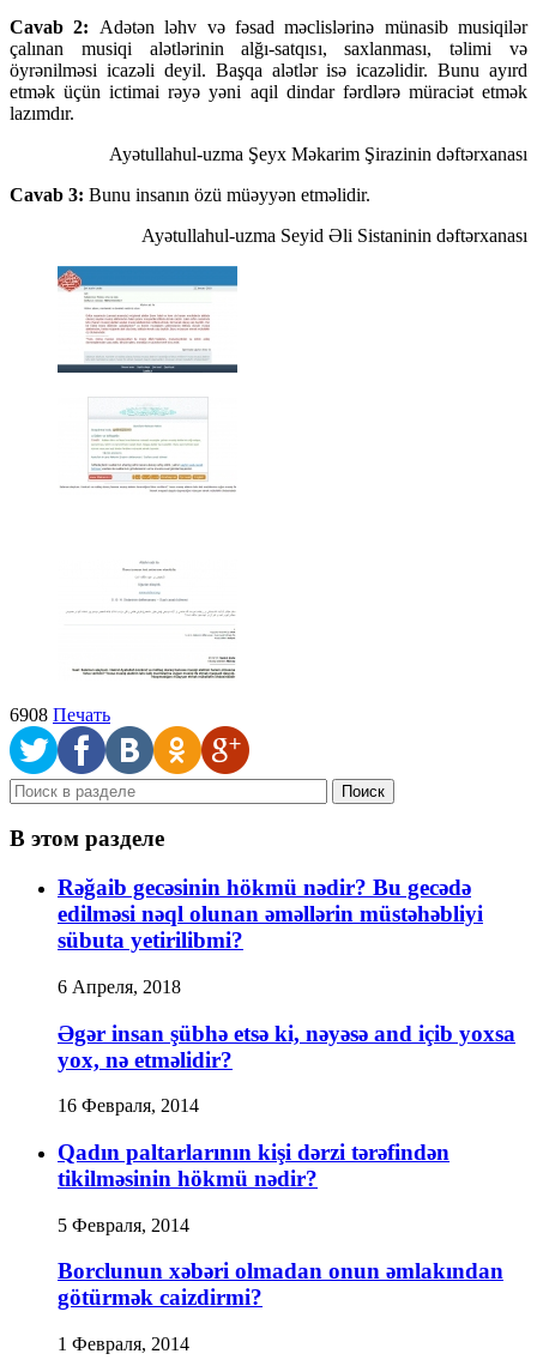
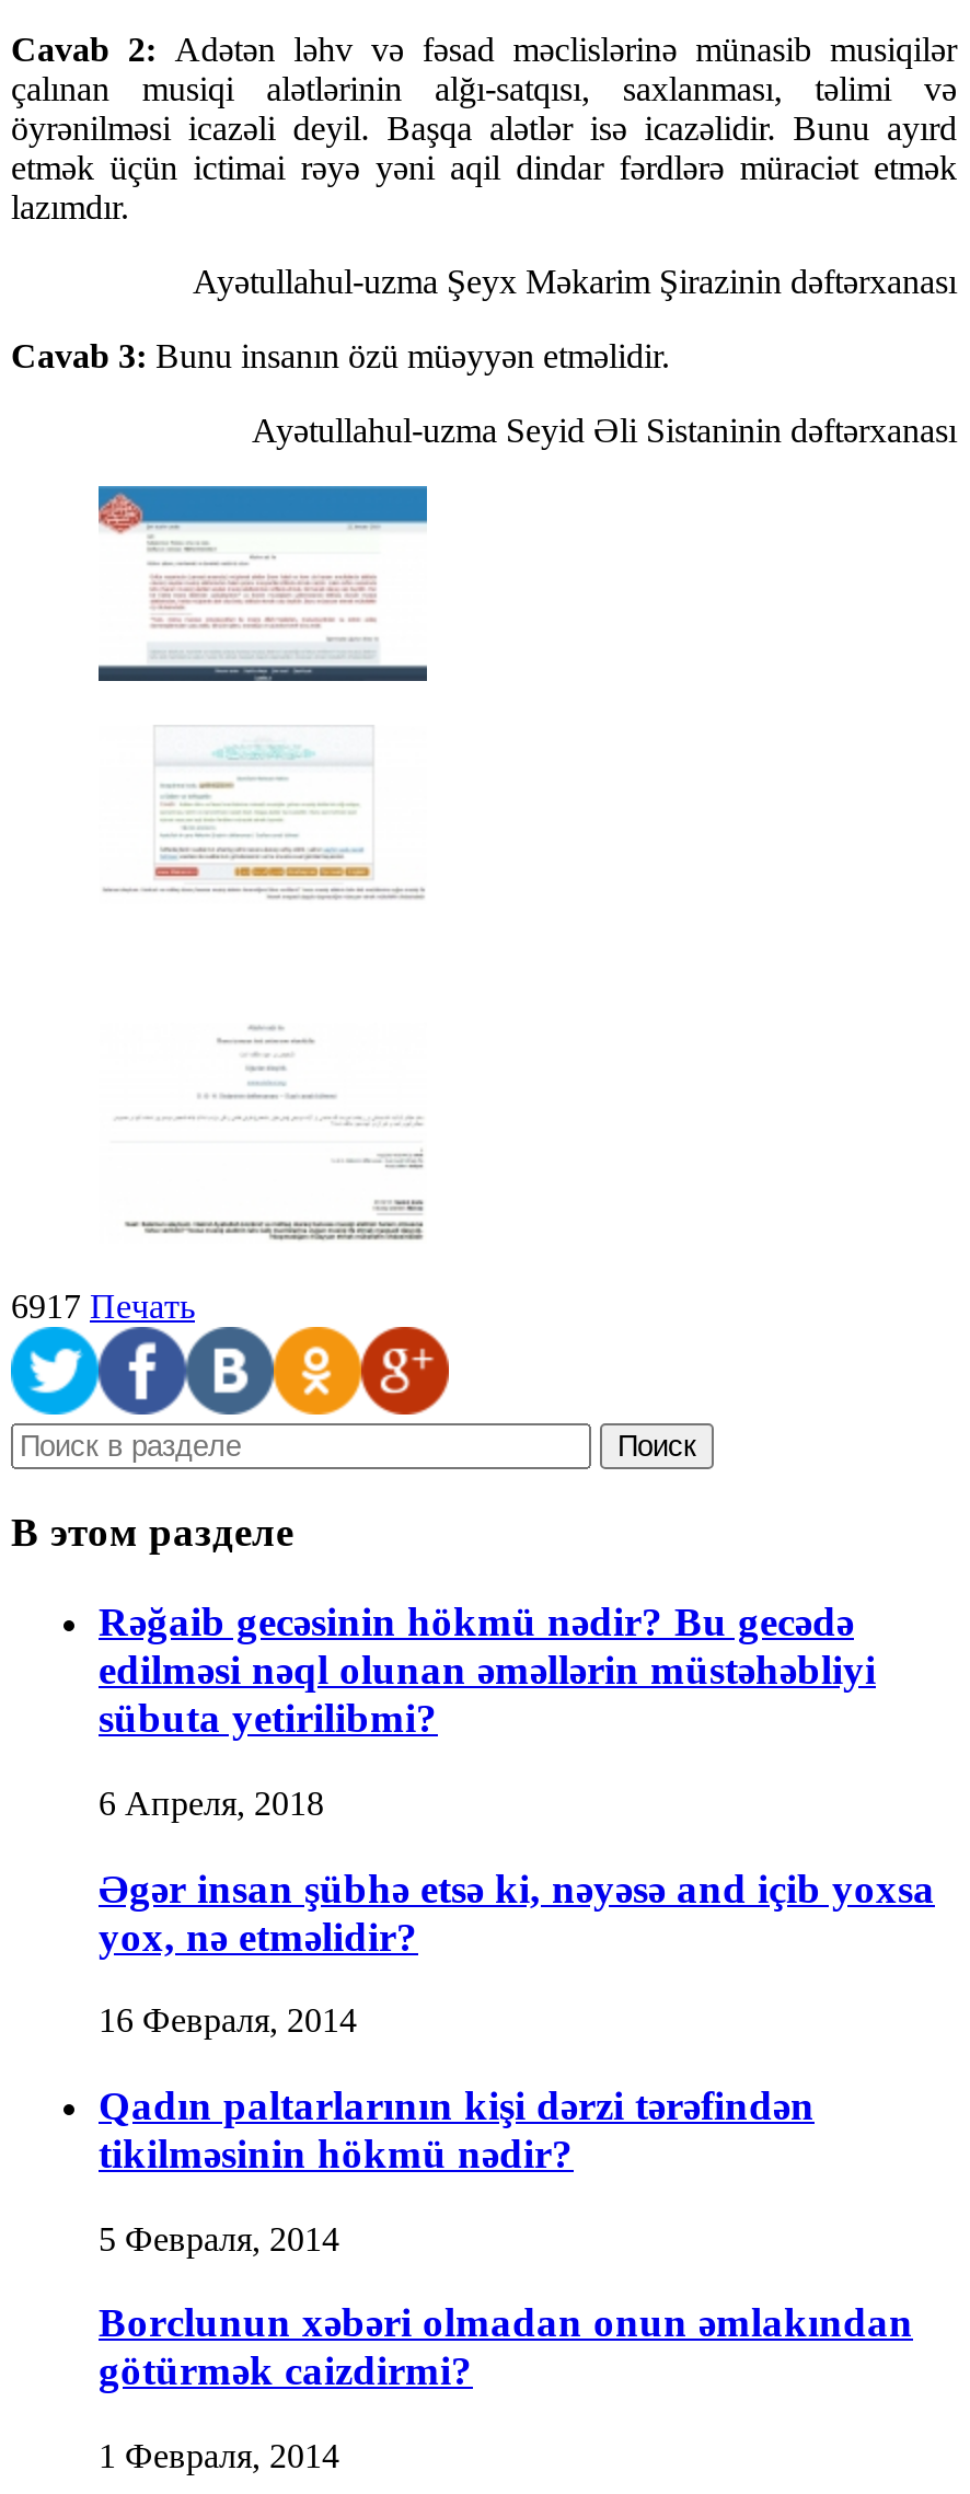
[10,704,110,725] 6908 Печать -> [11,1287,195,1324] 6917 Печать

